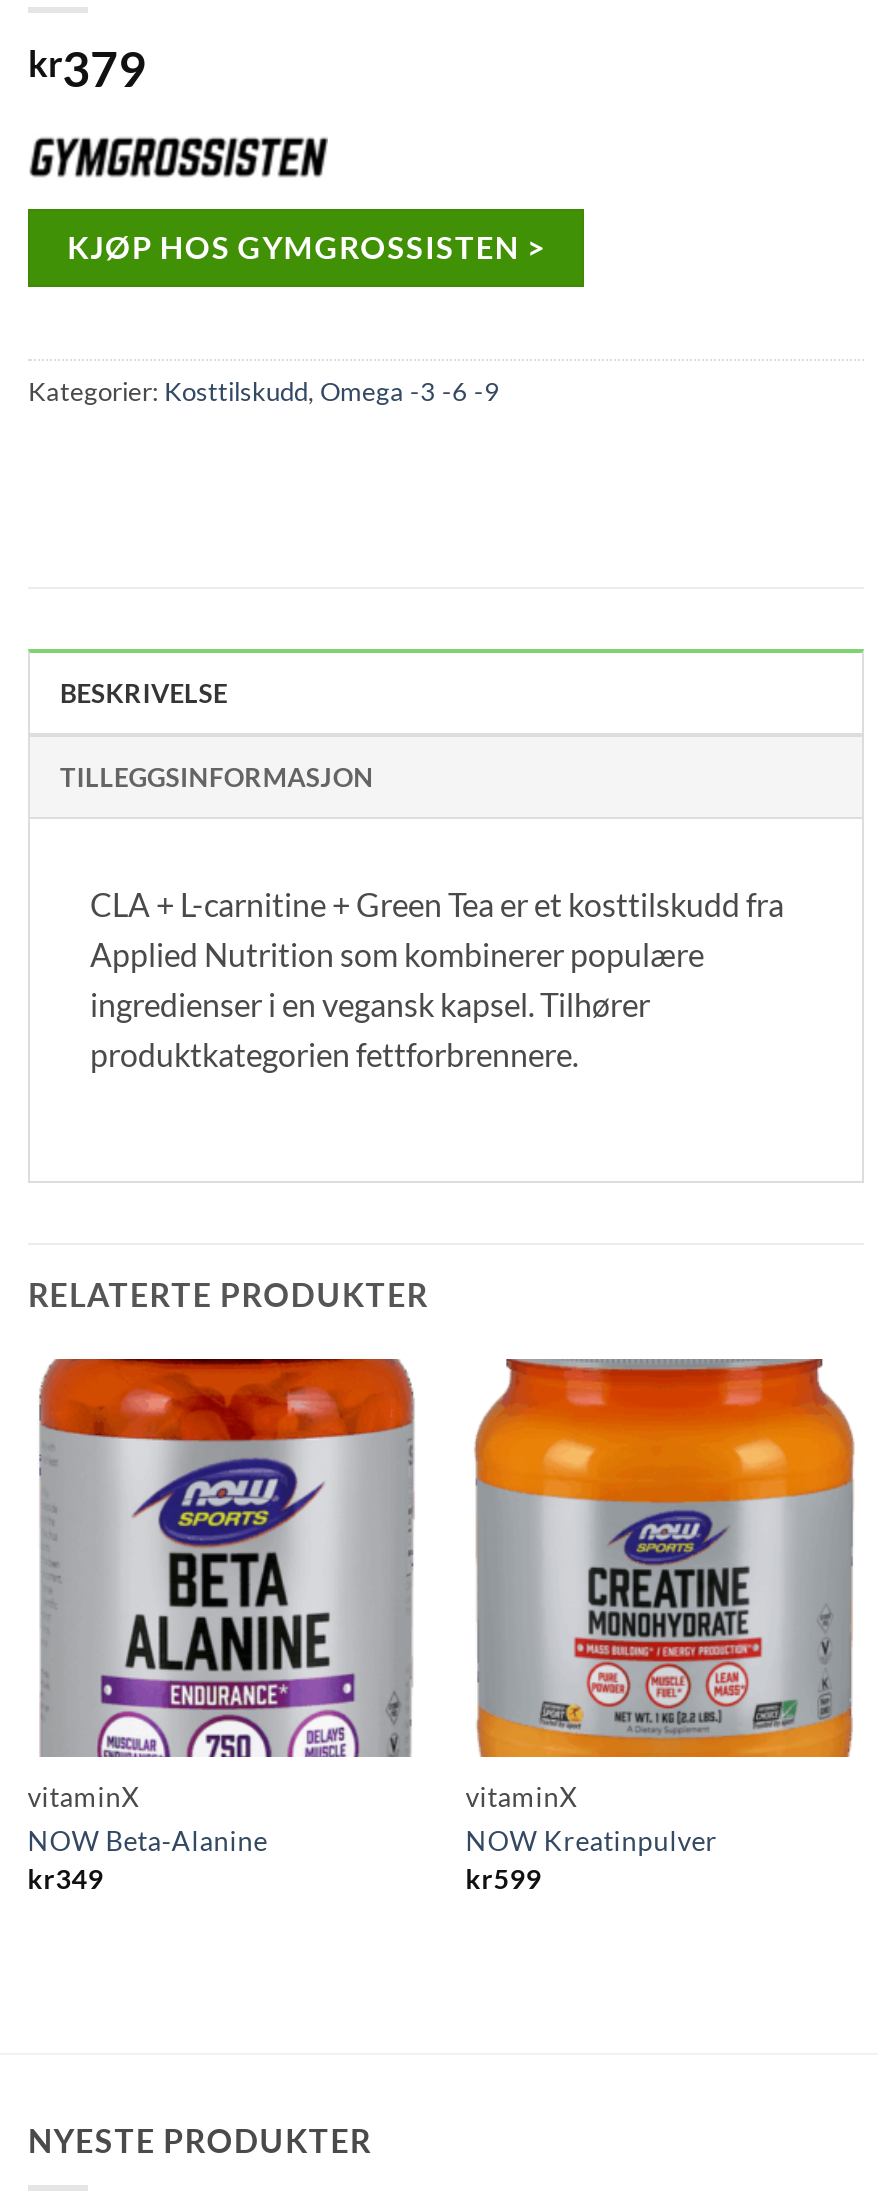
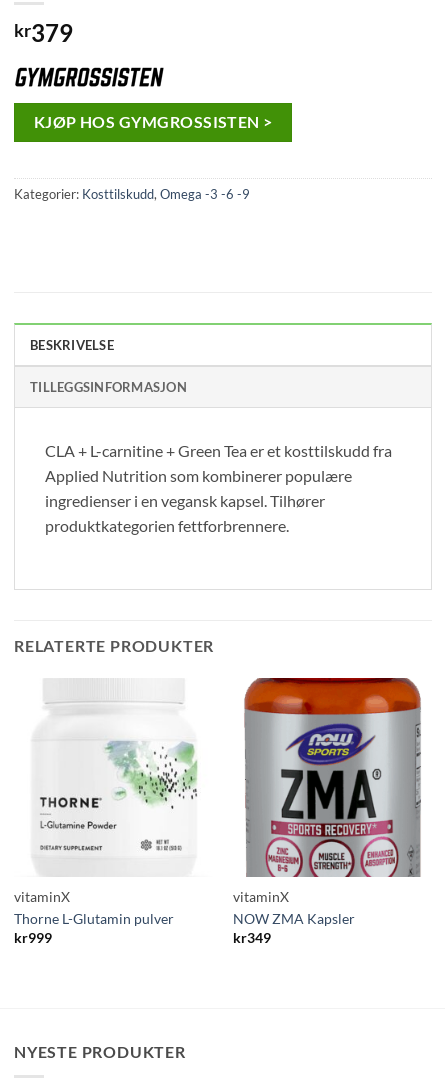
[28,1355,416,1894] [image] | NOW Beta-Alanine | kr349 -> [14,677,207,945] [image] | Thorne L-Glutamin pulver | kr999
[466,1357,856,1894] [image] | NOW Kreatinpulver | kr599 -> [233,677,427,945] [image] | NOW ZMA Kapsler | kr349

